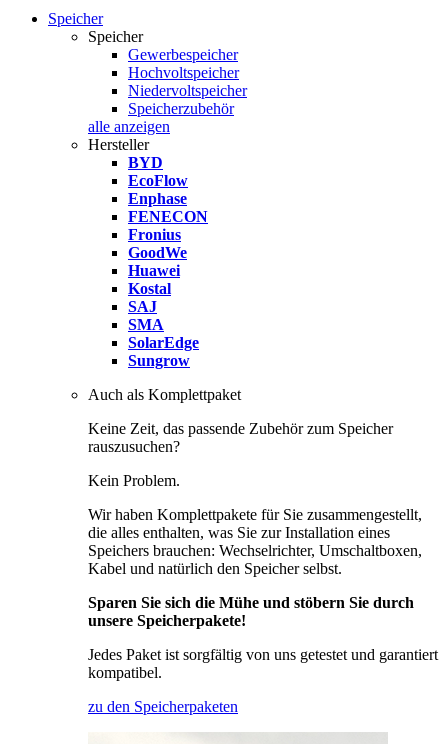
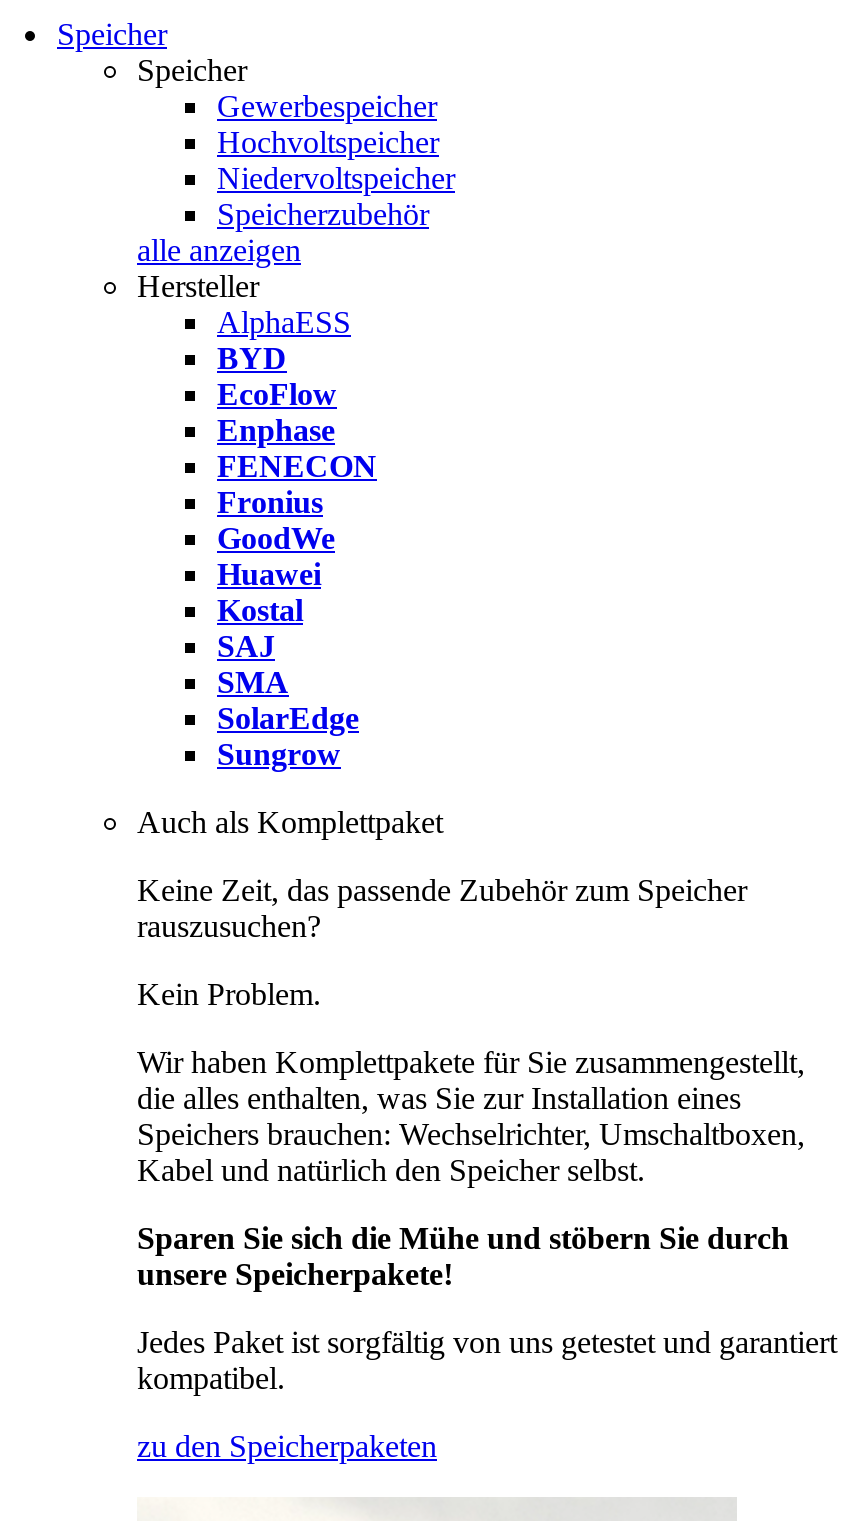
none -> [217,304,351,338] AlphaESS

